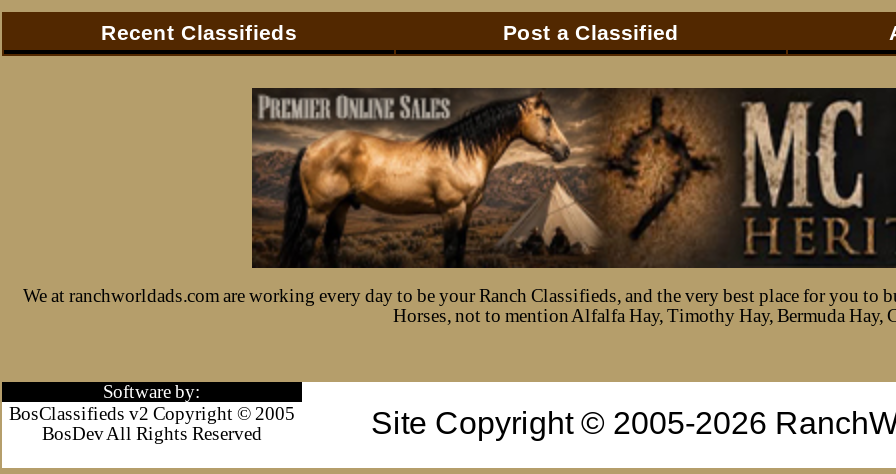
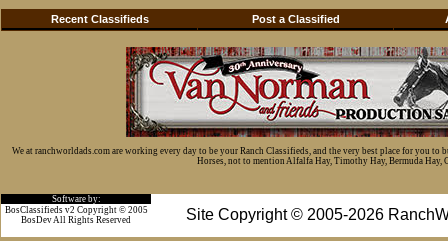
[250,86,890,270] [image] -> [126,47,445,137] [image]

